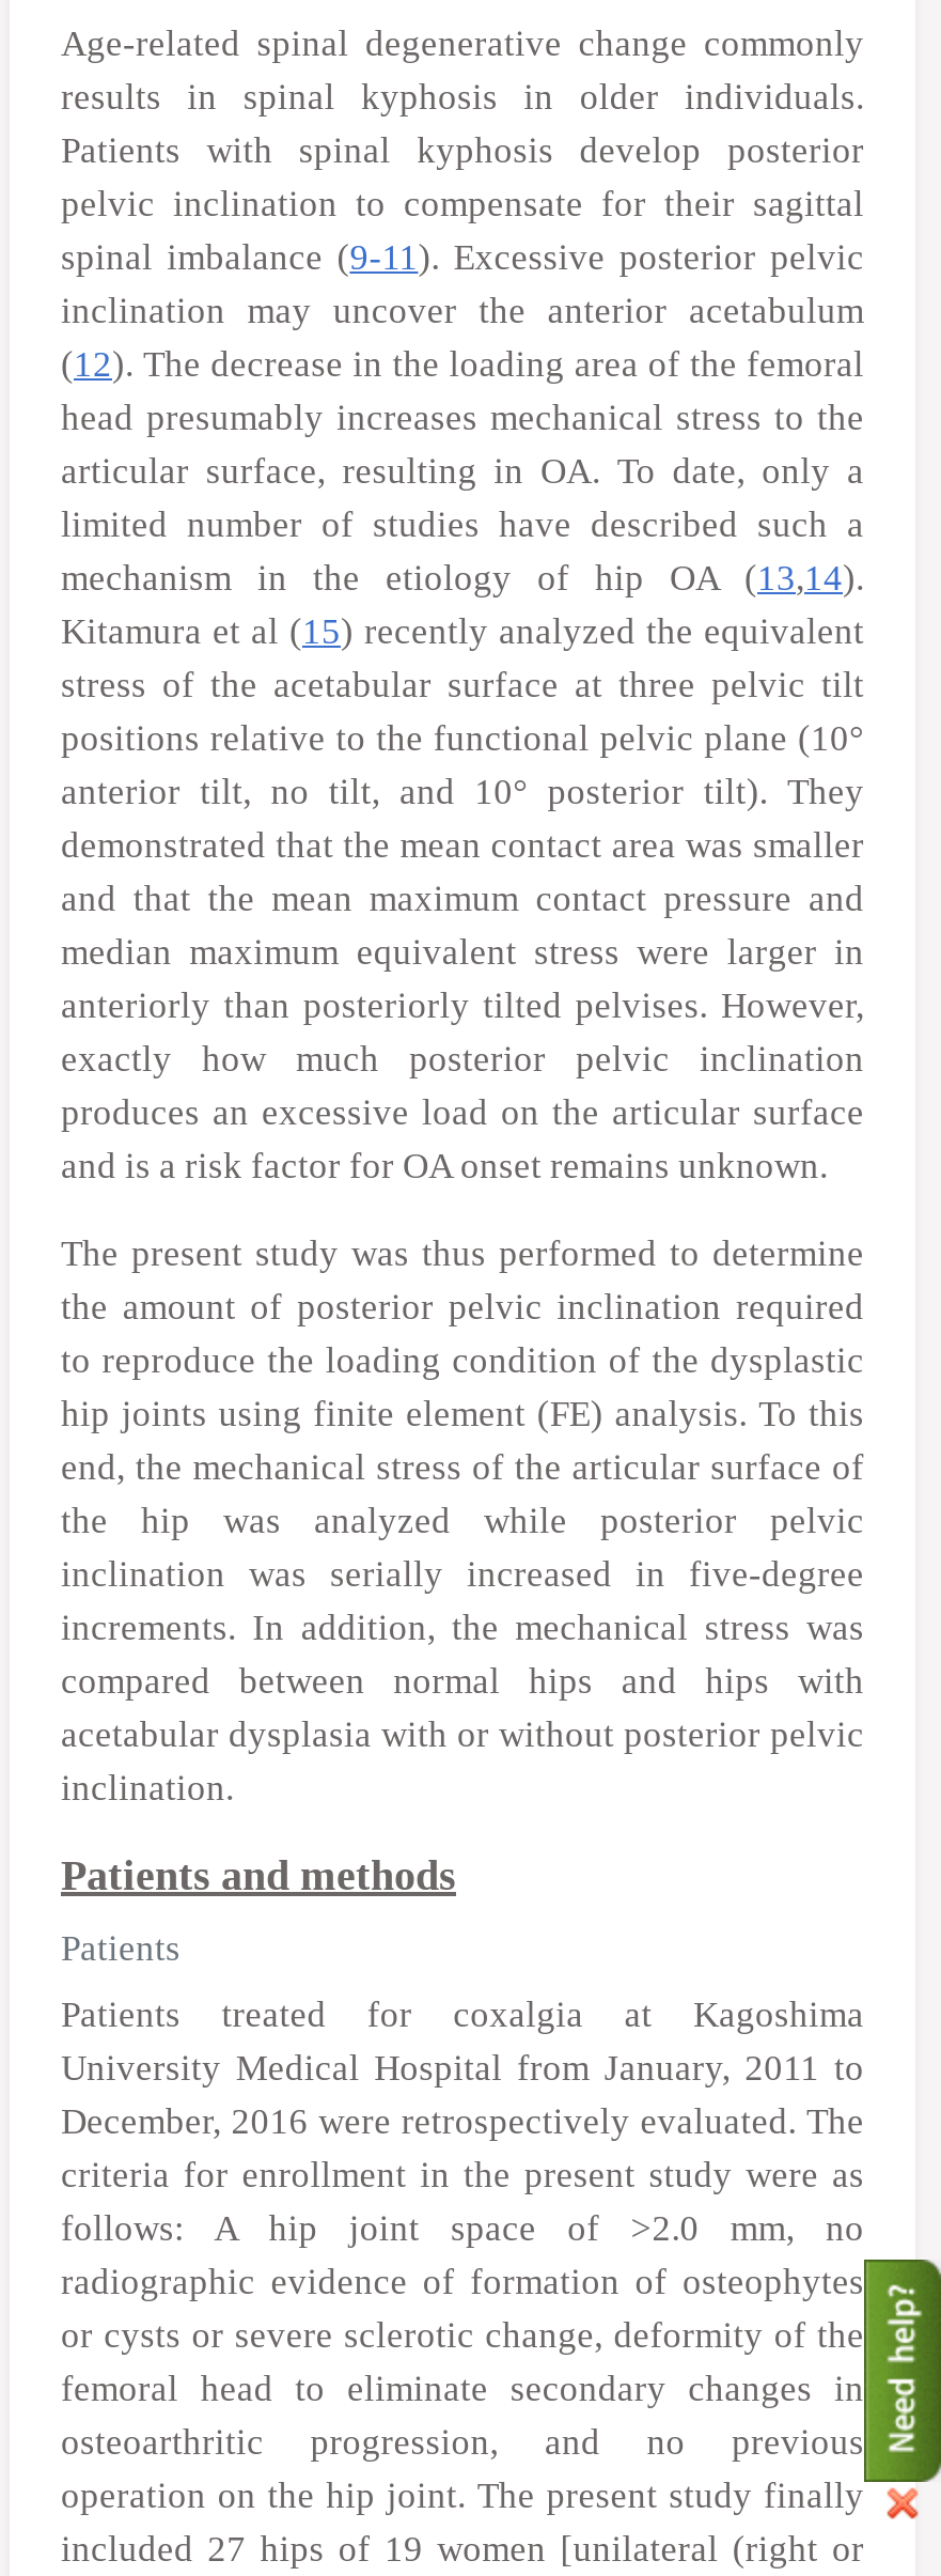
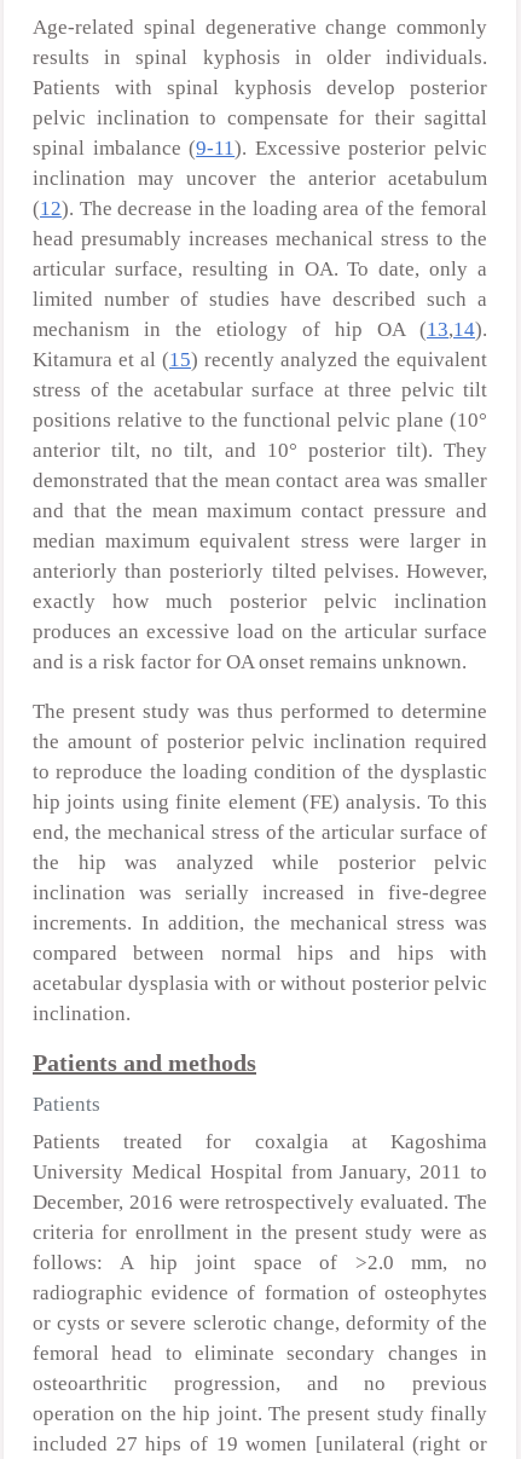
[862,2257,935,2520] [image] -> none

